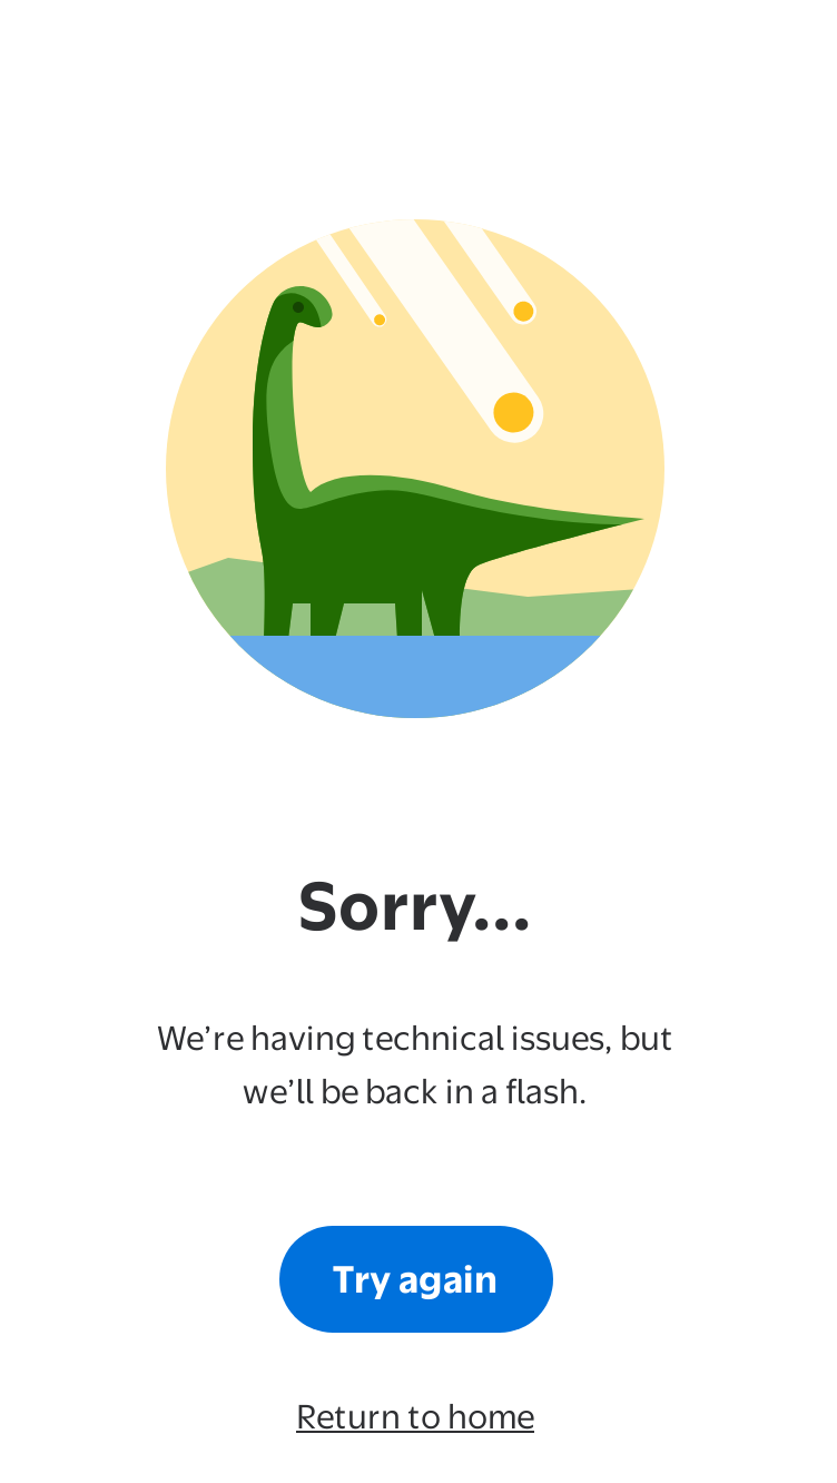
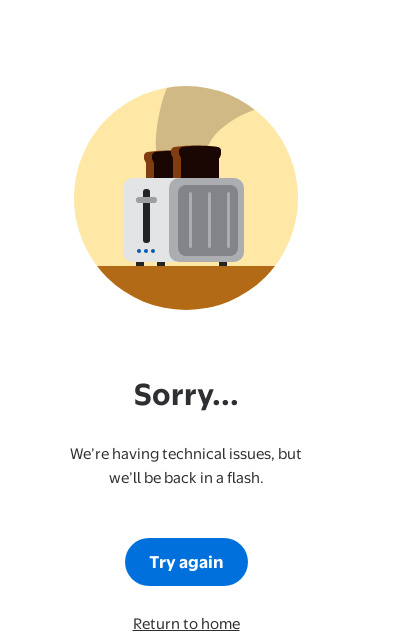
[188,222,642,720] [image] -> [85,86,285,311] [image]

